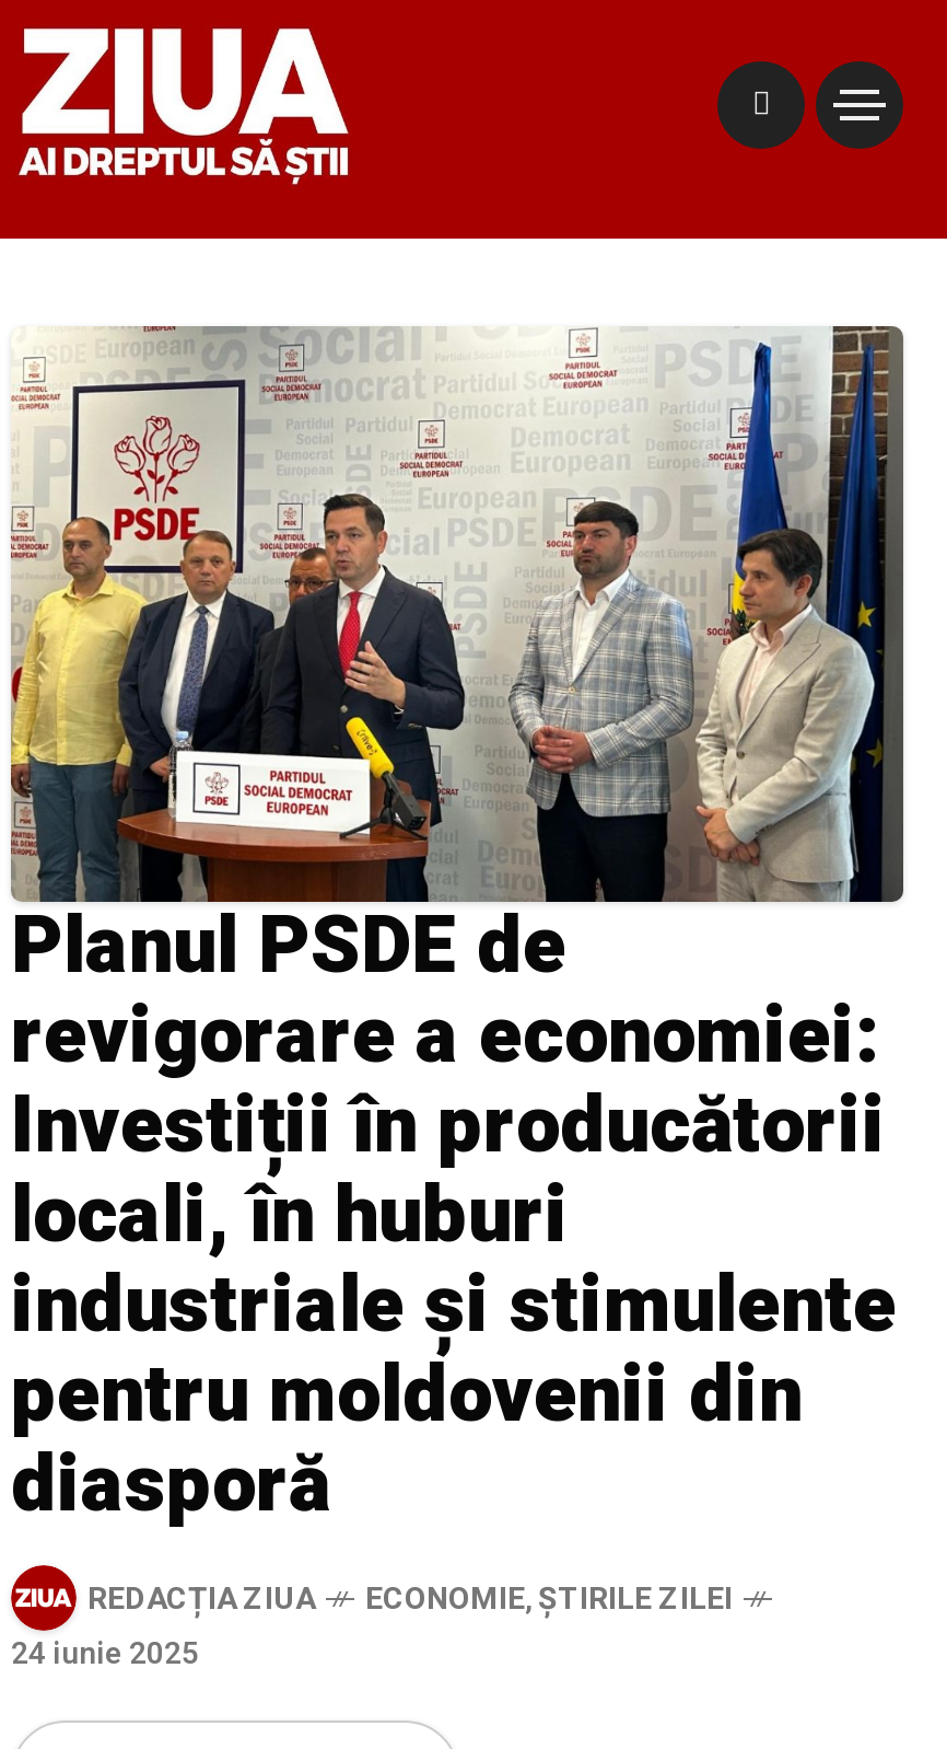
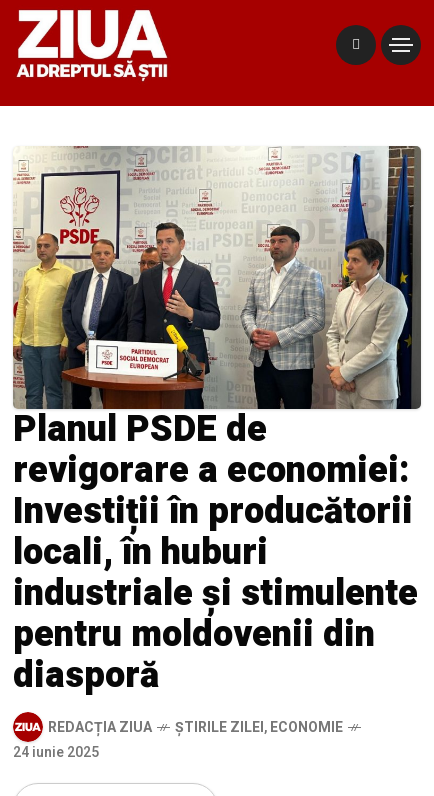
[365,1576,733,1622] ECONOMIE,ȘTIRILE ZILEI -> [175,717,343,738] ȘTIRILE ZILEI,ECONOMIE

